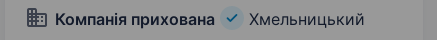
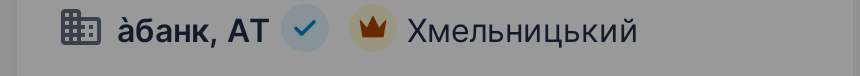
[55,9,215,29] Компанія прихована -> [117,10,271,50] àбанк, АТ

